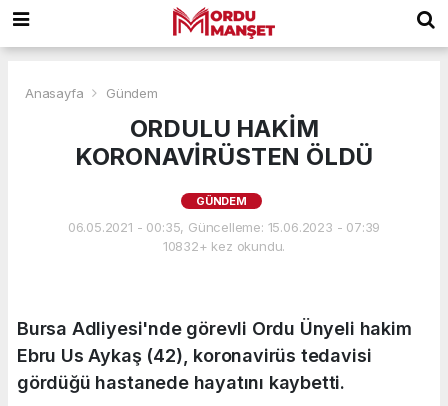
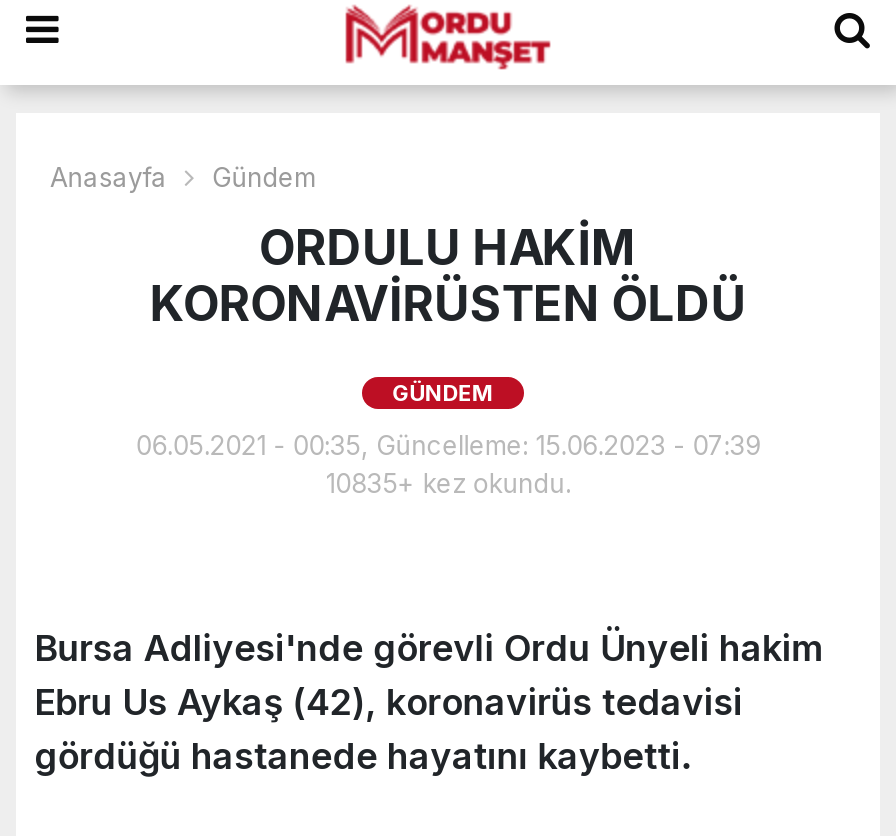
[163,238,285,254] 10832+ kez okundu. -> [325,467,571,499] 10835+ kez okundu.

